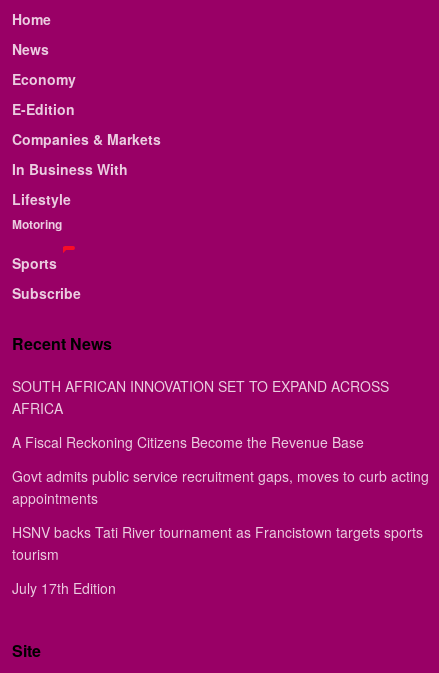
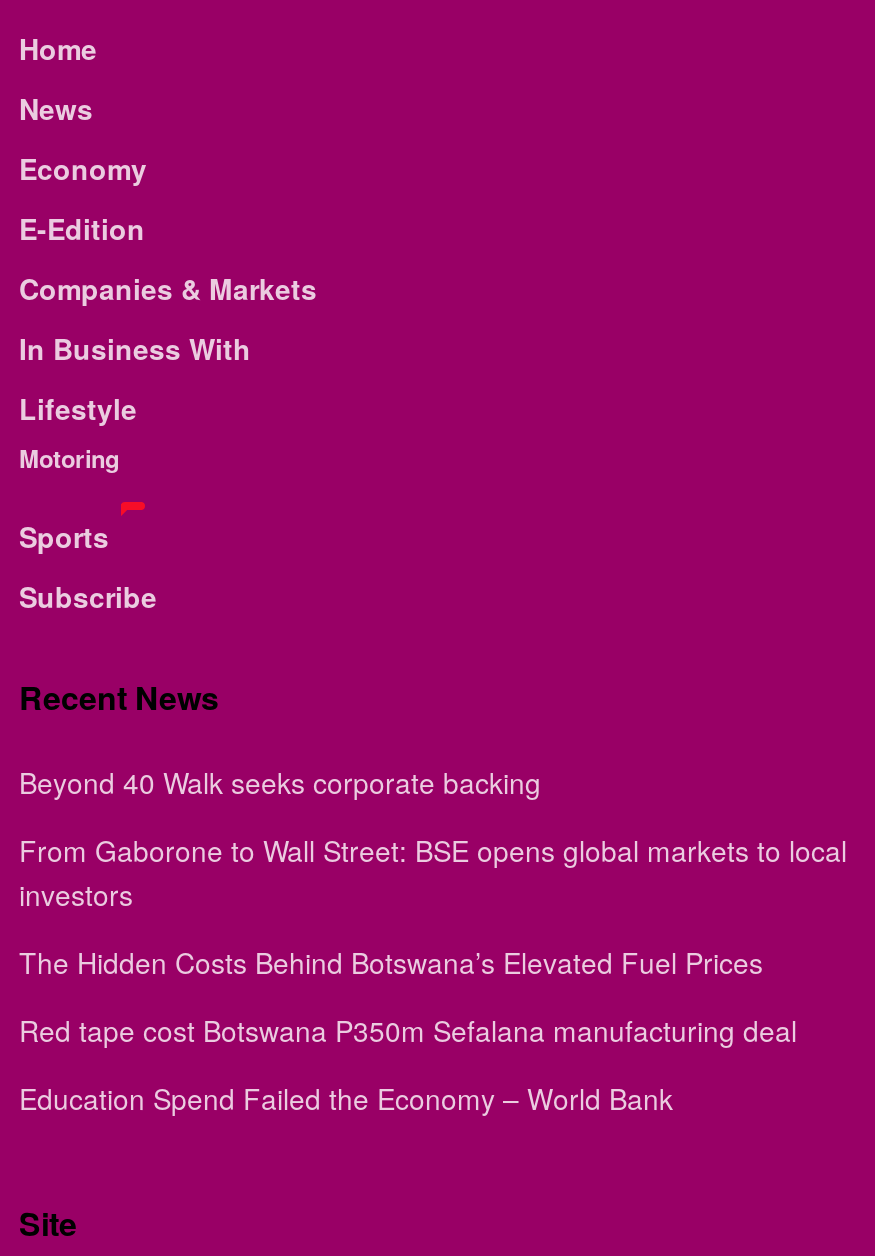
[12,375,389,417] SOUTH AFRICAN INNOVATION SET TO EXPAND ACROSS | AFRICA -> [19,761,541,801] Beyond 40 Walk seeks corporate backing
[12,431,364,451] A Fiscal Reckoning Citizens Become the Revenue Base -> [19,829,847,913] From Gaborone to Wall Street: BSE opens global markets to local | investors
[12,465,429,507] Govt admits public service recruitment gaps, moves to curb acting | appointments -> [19,941,763,981] The Hidden Costs Behind Botswana’s Elevated Fuel Prices
[12,521,423,563] HSNV backs Tati River tournament as Francistown targets sports | tourism -> [19,1009,797,1049] Red tape cost Botswana P350m Sefalana manufacturing deal
[12,577,116,597] July 17th Edition -> [19,1077,673,1117] Education Spend Failed the Economy – World Bank

